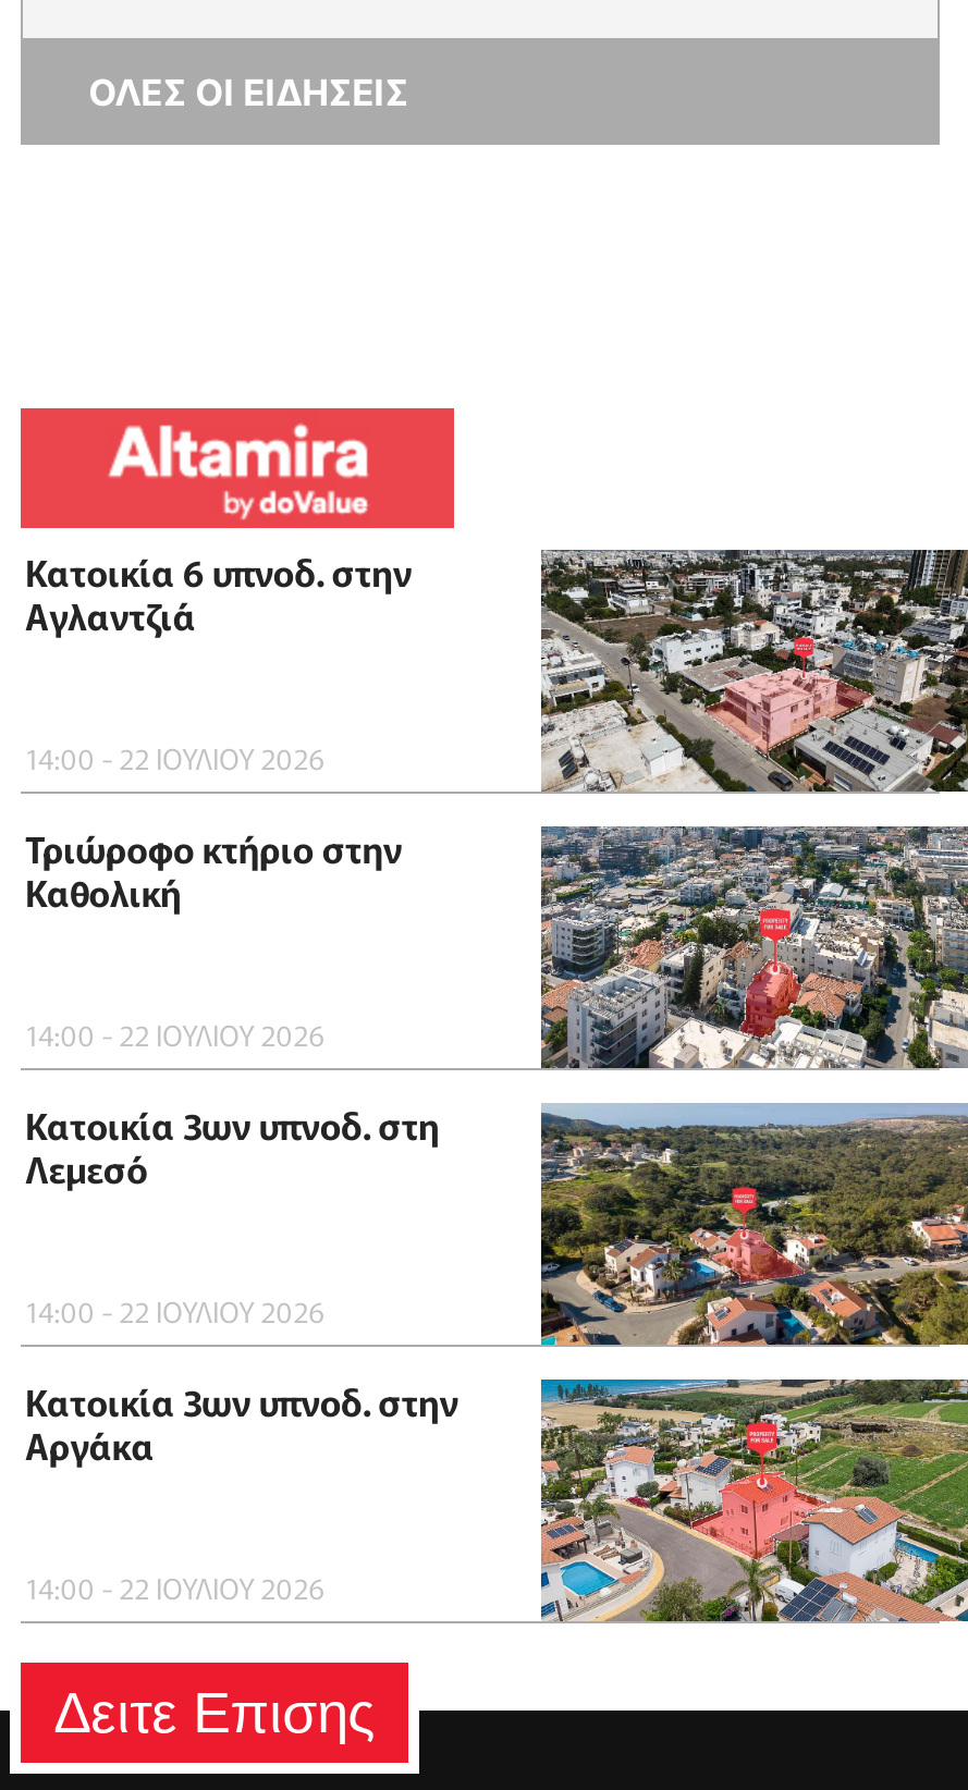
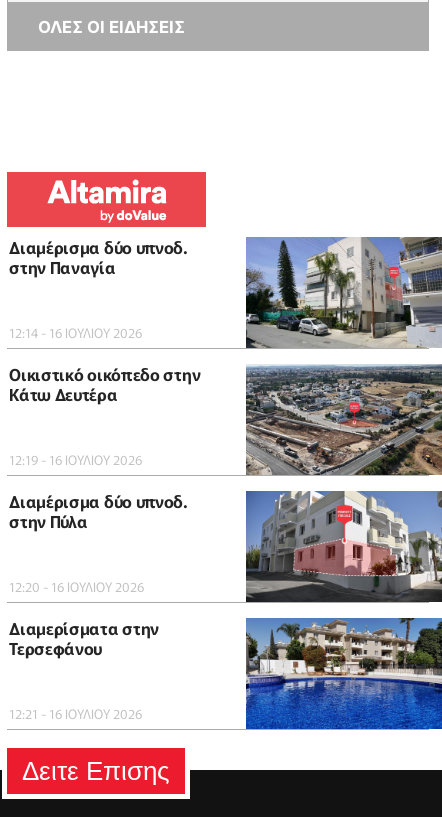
[25,545,412,641] Κατοικία 6 υπνοδ. στην | Αγλαντζιά -> [9,235,187,279] Διαμέρισμα δύο υπνοδ. | στην Παναγία
[539,548,961,794] [image] -> [245,236,439,349] [image]
[25,737,324,778] 14:00 - 22 ΙΟΥΛΙΟΥ 2026 -> [9,323,142,342] 12:14 - 16 ΙΟΥΛΙΟΥ 2026
[25,822,402,918] Τριώροφο κτήριο στην | Καθολική -> [9,362,200,406] Οικιστικό οικόπεδο στην | Κάτω Δευτέρα
[541,826,961,1070] [image] -> [246,364,439,476] [image]
[25,1013,324,1055] 14:00 - 22 ΙΟΥΛΙΟΥ 2026 -> [9,450,142,469] 12:19 - 16 ΙΟΥΛΙΟΥ 2026
[25,1098,439,1194] Κατοικία 3ων υπνοδ. στη | Λεμεσό -> [9,489,187,533] Διαμέρισμα δύο υπνοδ. | στην Πύλα
[539,1103,961,1347] [image] -> [245,491,439,603] [image]
[25,1290,324,1331] 14:00 - 22 ΙΟΥΛΙΟΥ 2026 -> [9,577,144,596] 12:20 - 16 ΙΟΥΛΙΟΥ 2026
[25,1375,458,1470] Κατοικία 3ων υπνοδ. στην | Αργάκα -> [9,616,159,660] Διαμερίσματα στην | Τερσεφάνου
[539,1377,961,1623] [image] -> [245,617,439,730] [image]
[25,1566,324,1608] 14:00 - 22 ΙΟΥΛΙΟΥ 2026 -> [9,704,142,723] 12:21 - 16 ΙΟΥΛΙΟΥ 2026

